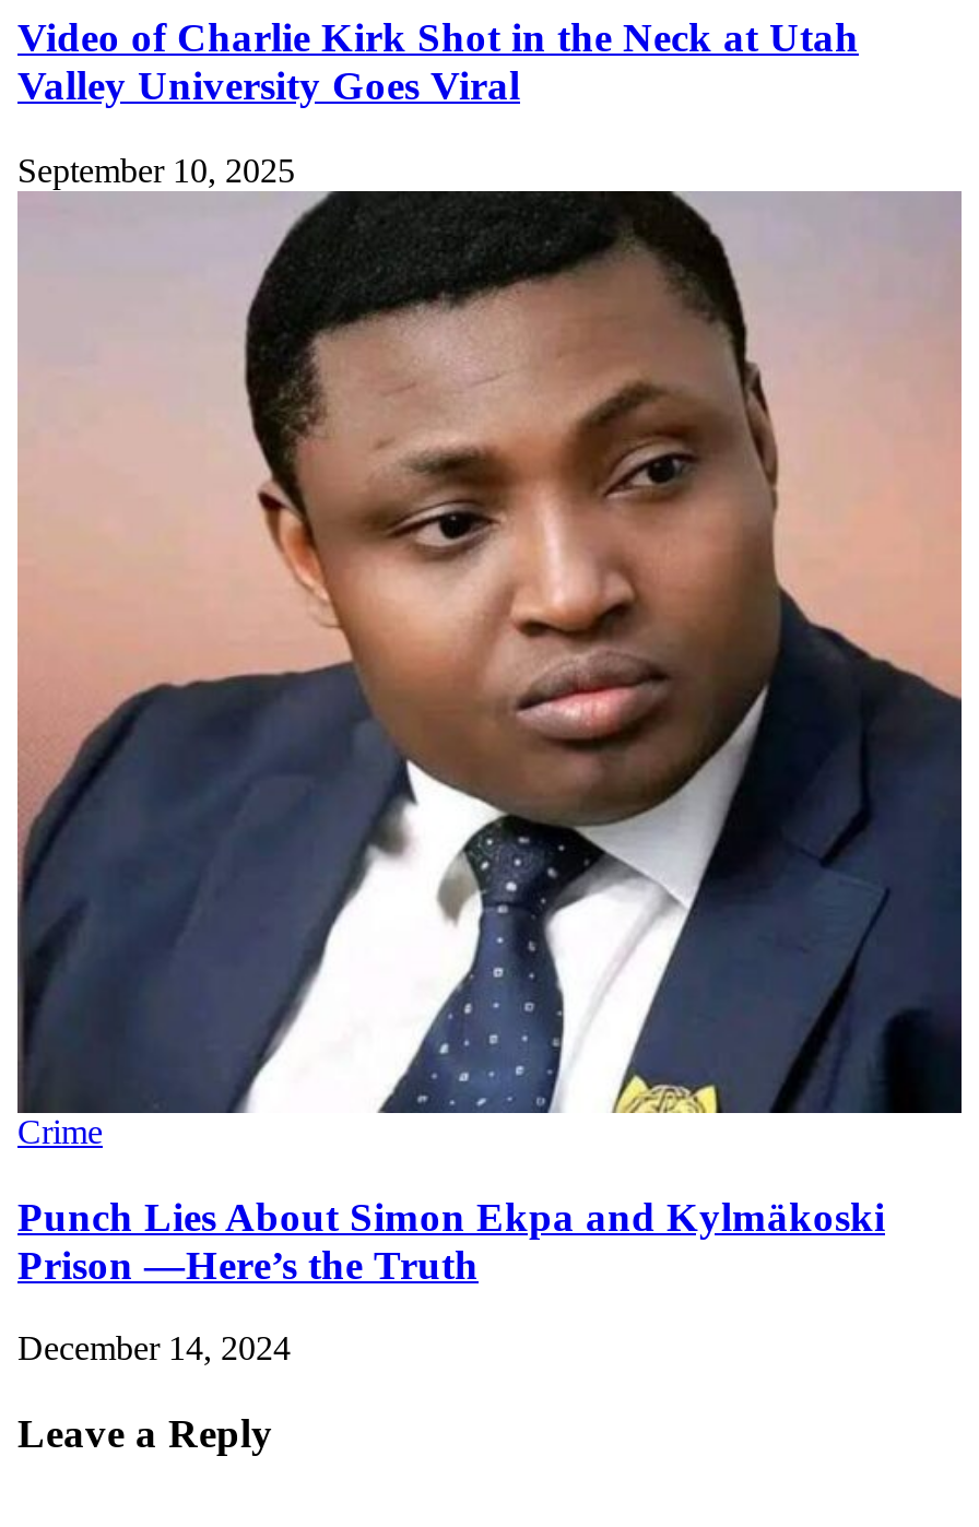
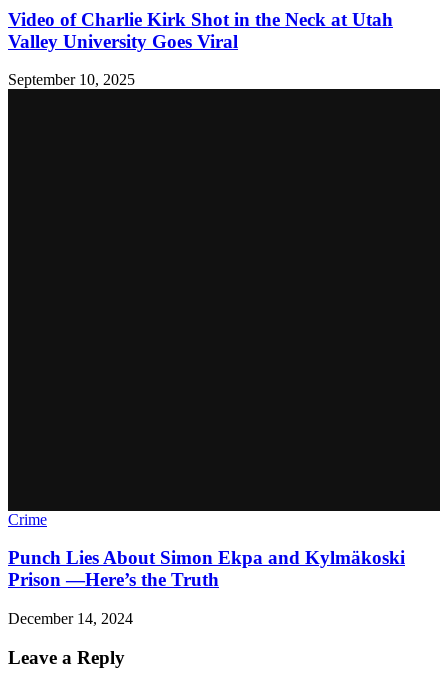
[15,191,962,1115] [image] -> none

